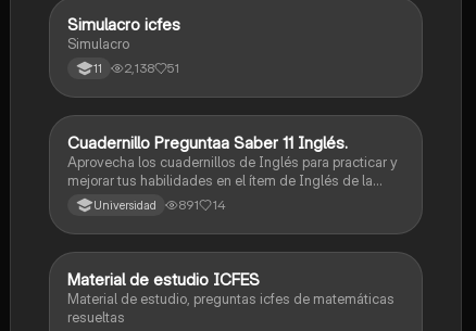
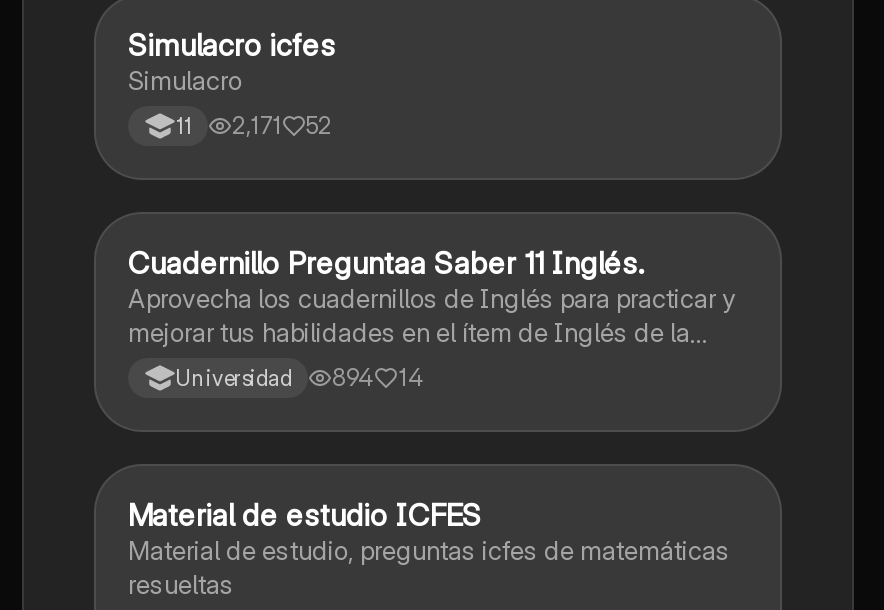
[124,60,154,76] 2,138 -> [232,111,282,141] 2,171
[167,60,179,76] 51 -> [306,111,332,141] 52
[178,197,199,213] 891 -> [332,363,374,393] 894

